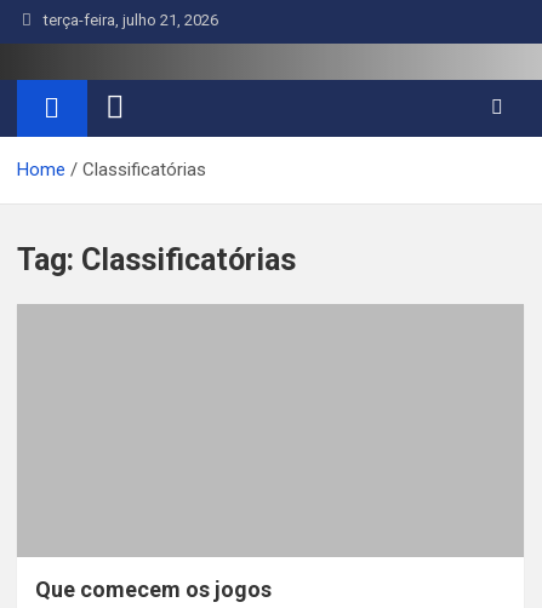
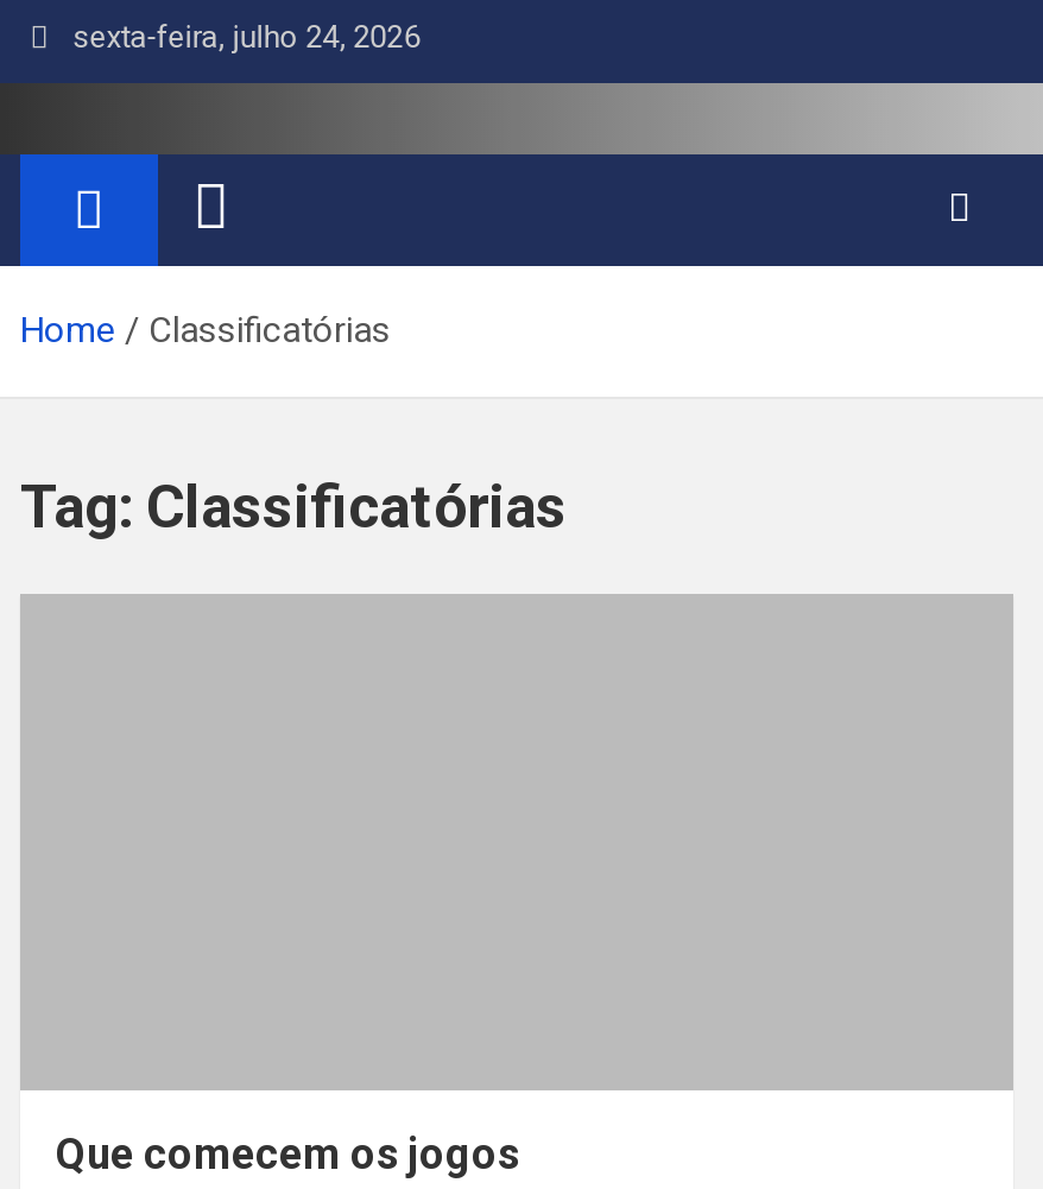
[37,11,218,29] terça-feira, julho 21, 2026 -> [59,19,420,55] sexta-feira, julho 24, 2026

